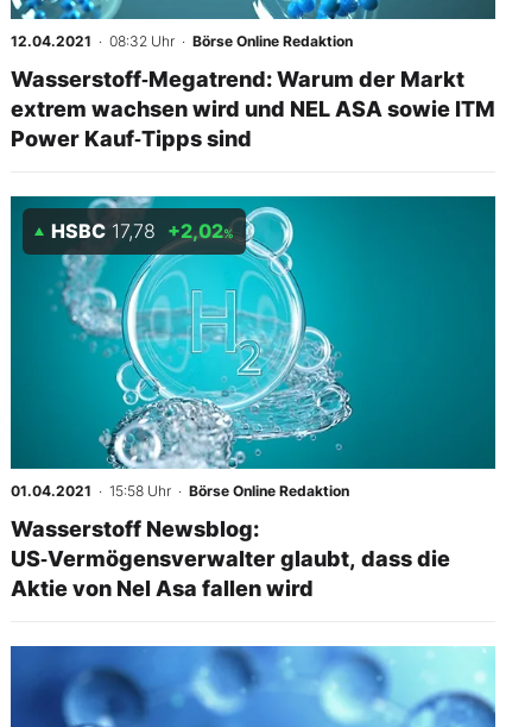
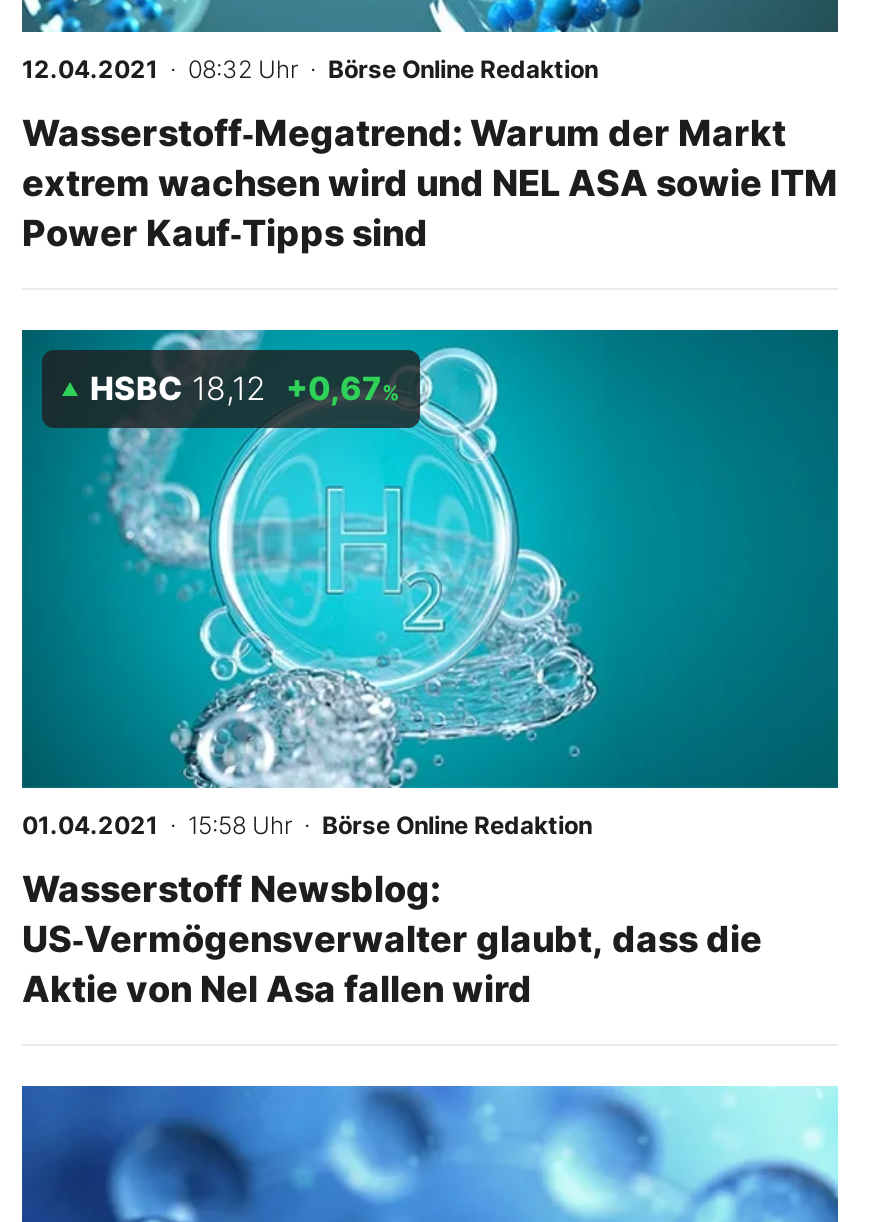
[51,218,234,242] HSBC 17,78 +2,02% -> [90,367,400,407] HSBC 18,12 +0,67%

